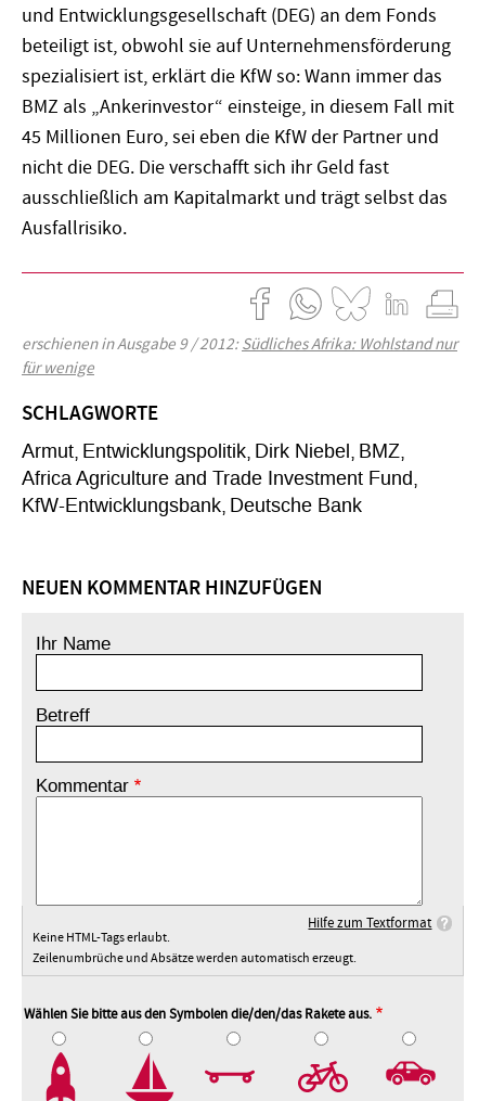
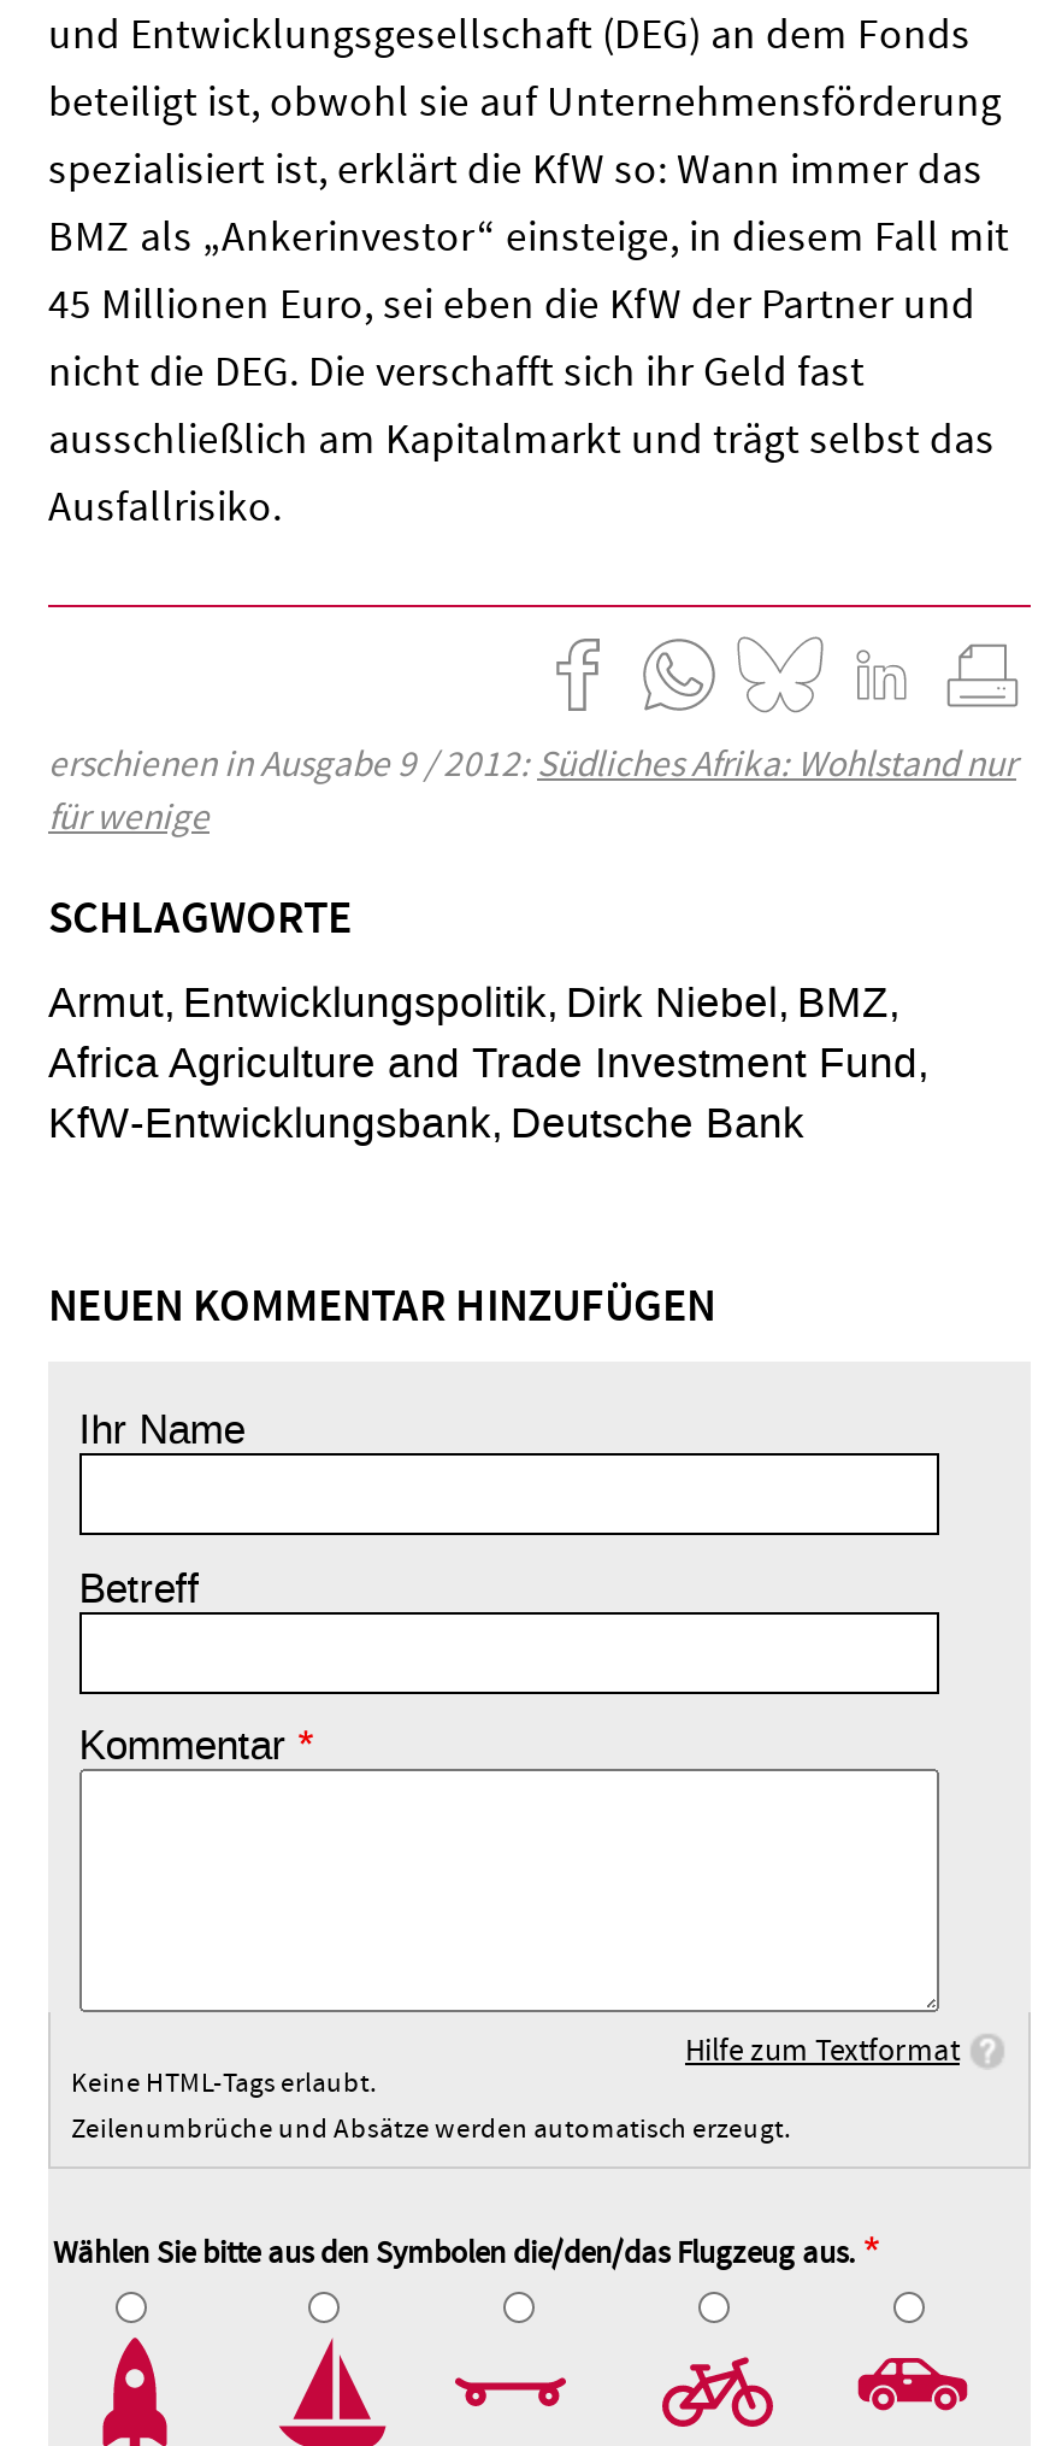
[24,1005,372,1022] Wählen Sie bitte aus den Symbolen die/den/das Rakete aus. -> [53,2233,855,2271] Wählen Sie bitte aus den Symbolen die/den/das Flugzeug aus.

